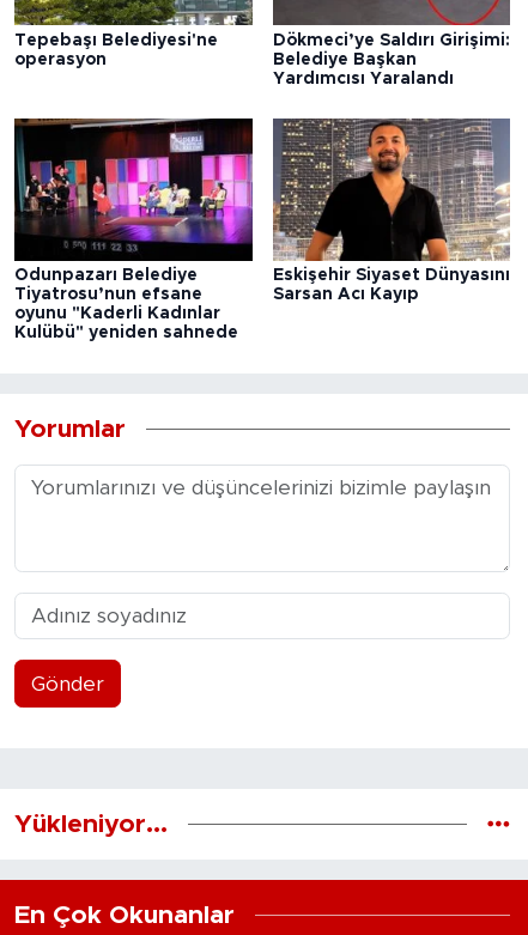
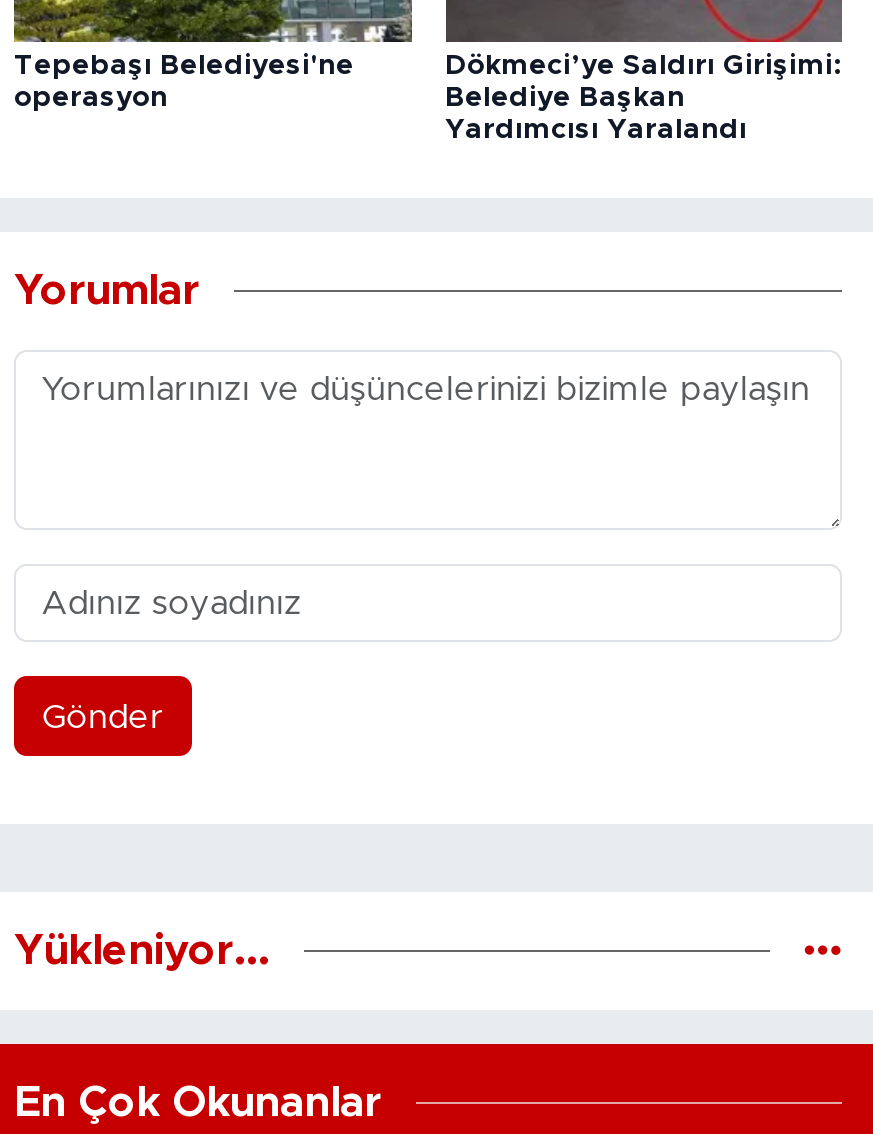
[14,117,254,342] [image] | Odunpazarı Belediye | Tiyatrosu’nun efsane | oyunu "Kaderli Kadınlar | Kulübü" yeniden sahnede -> none
[272,117,510,303] [image] | Eskişehir Siyaset Dünyasını | Sarsan Acı Kayıp -> none

